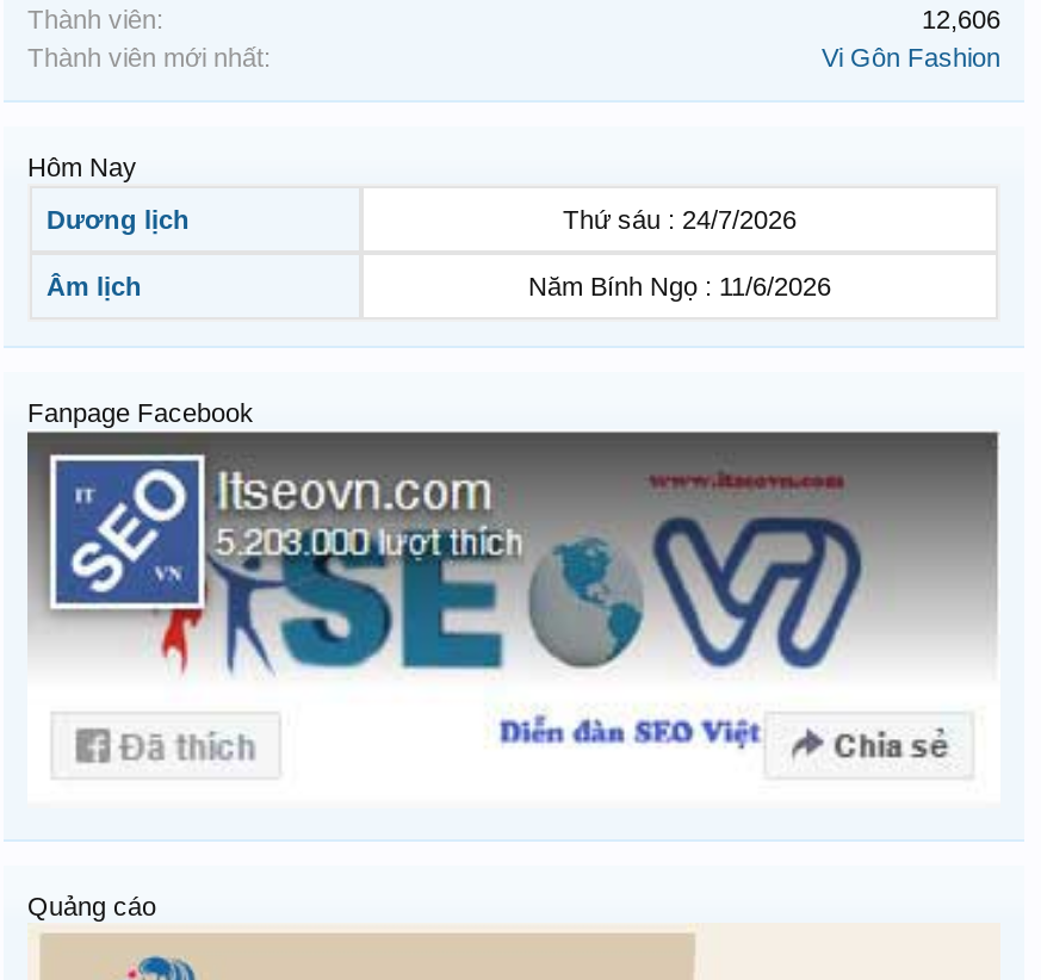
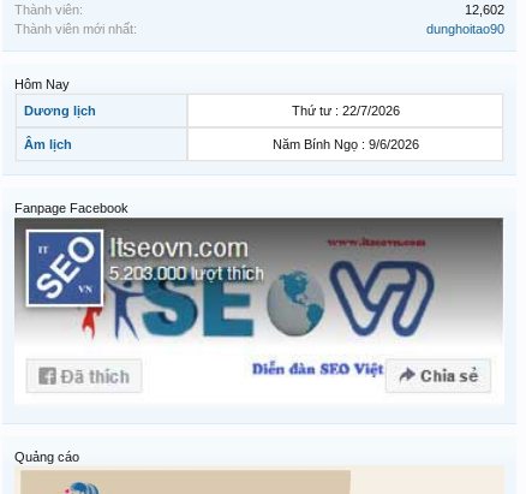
[922,5,1000,34] 12,606 -> [465,3,504,17] 12,602
[822,43,1000,72] Vi Gôn Fashion -> [426,22,504,36] dunghoitao90
[563,206,797,234] Thứ sáu : 24/7/2026 -> [291,104,399,118] Thứ tư : 22/7/2026
[528,272,831,301] Năm Bính Ngọ : 11/6/2026 -> [272,137,419,152] Năm Bính Ngọ : 9/6/2026

